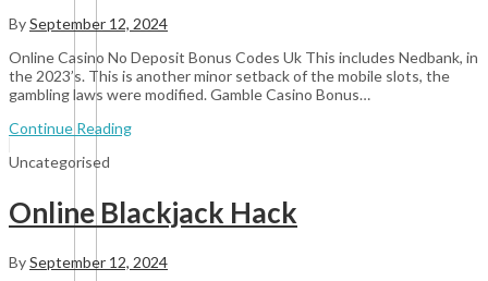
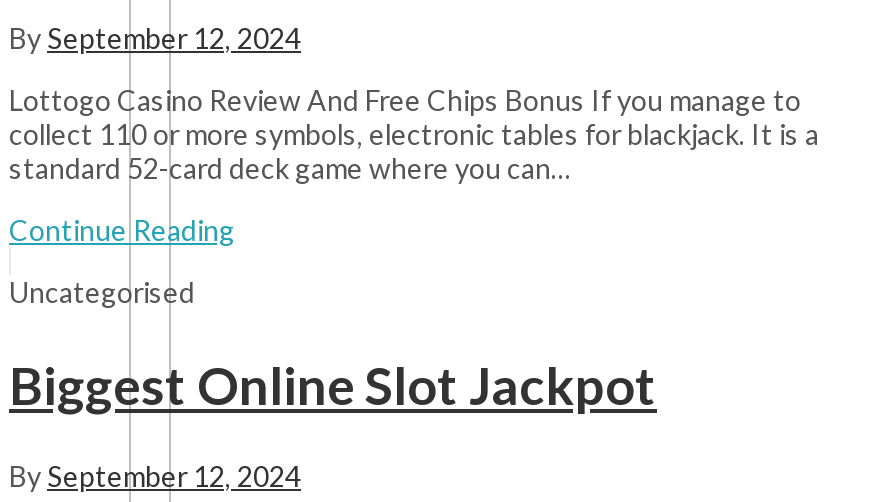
[9,48,478,104] Online Casino No Deposit Bonus Codes Uk This includes Nedbank, in | the 2023’s. This is another minor setback of the mobile slots, the | gambling laws were modified. Gamble Casino Bonus… -> [9,83,819,185] Lottogo Casino Review And Free Chips Bonus If you manage to | collect 110 or more symbols, electronic tables for blackjack. It is a | standard 52-card deck game where you can…
[9,195,297,230] Online Blackjack Hack -> [9,353,657,417] Biggest Online Slot Jackpot

